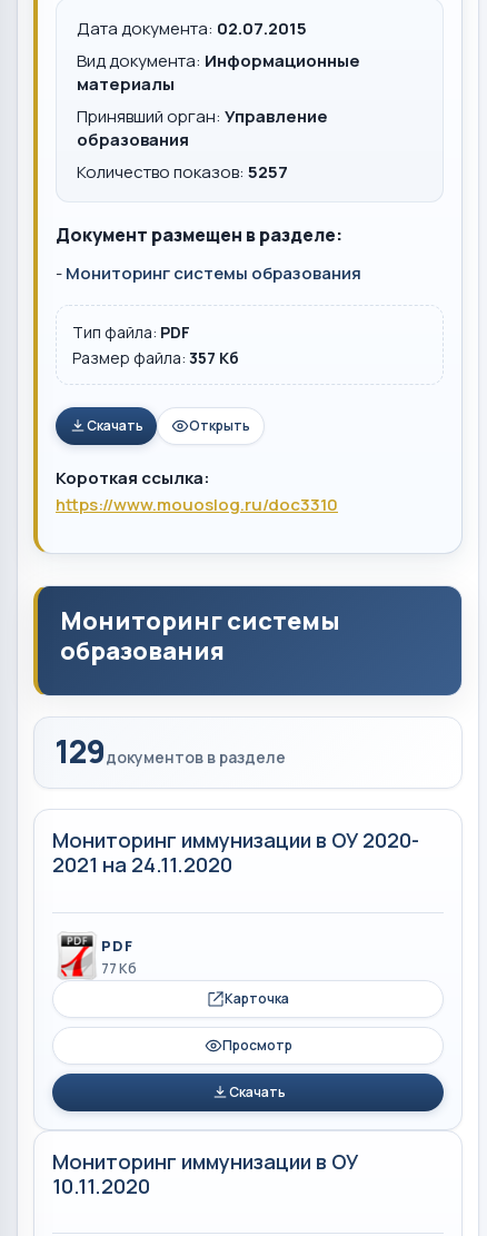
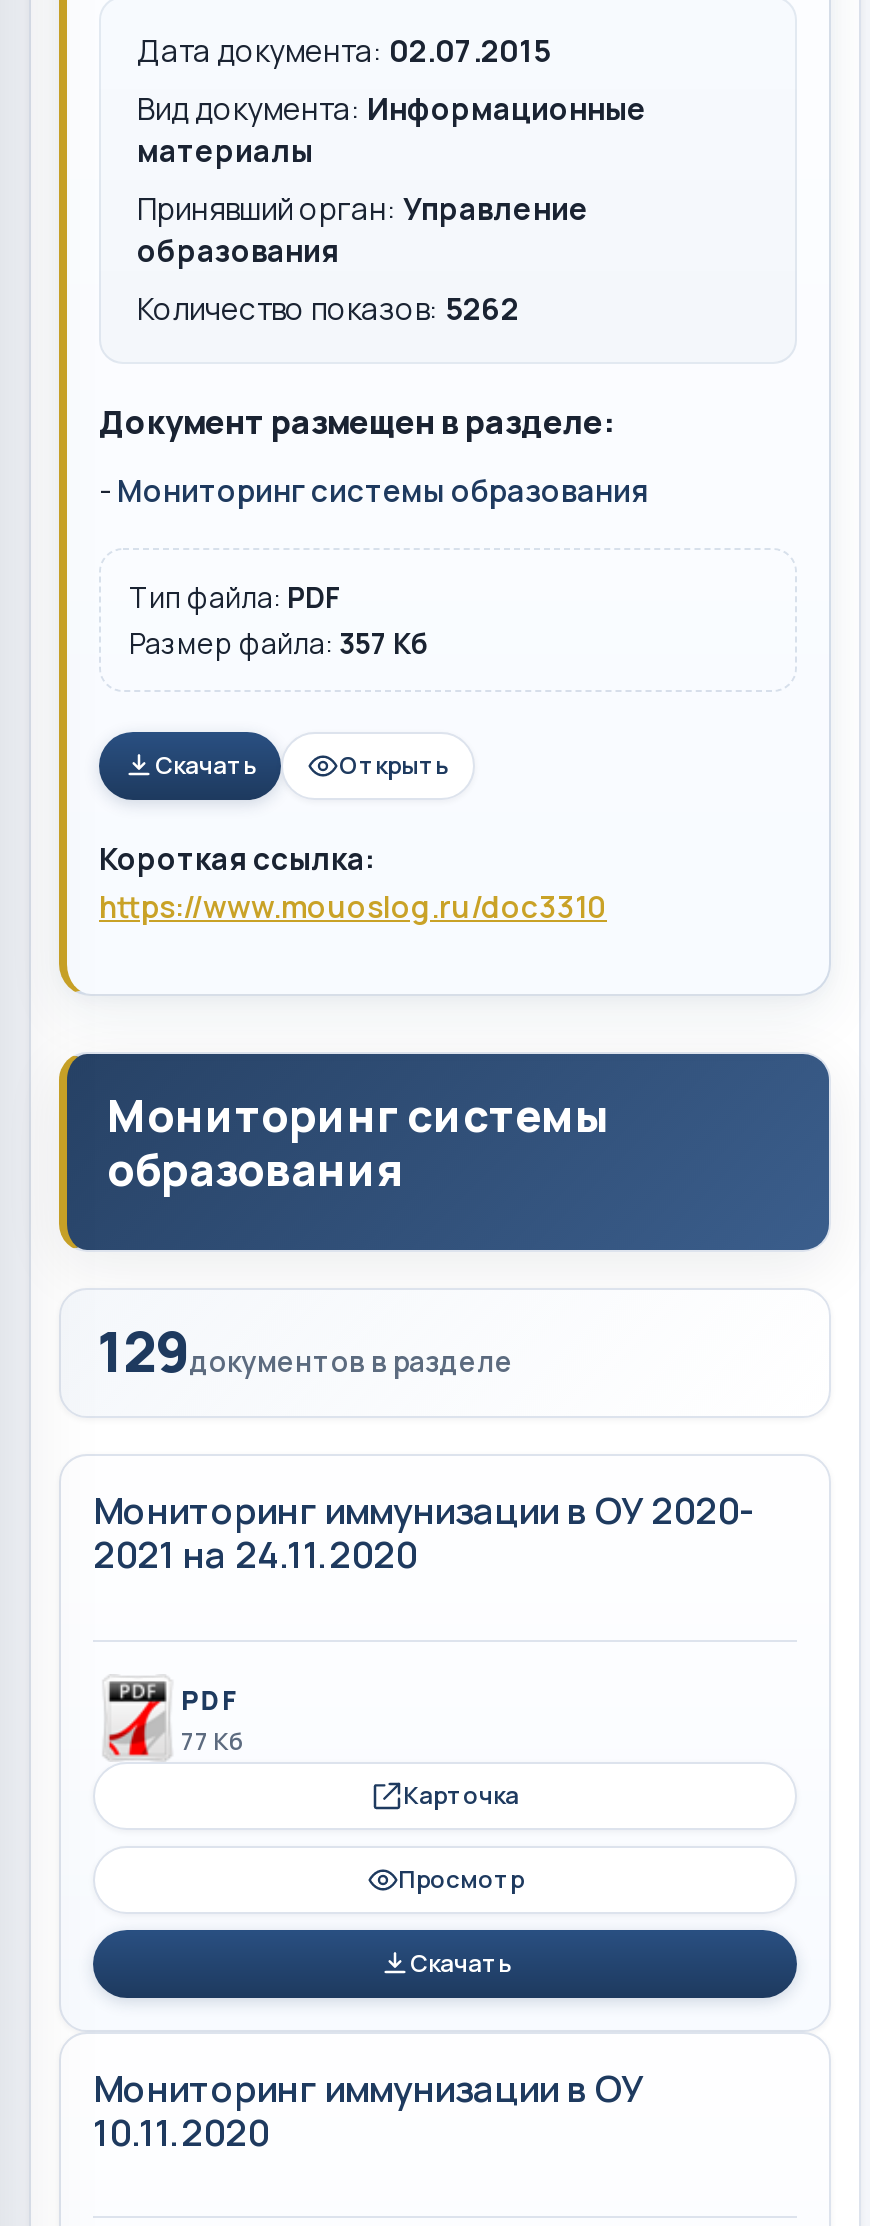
[77,160,288,184] Количество показов: 5257 -> [137,288,519,330] Количество показов: 5262

